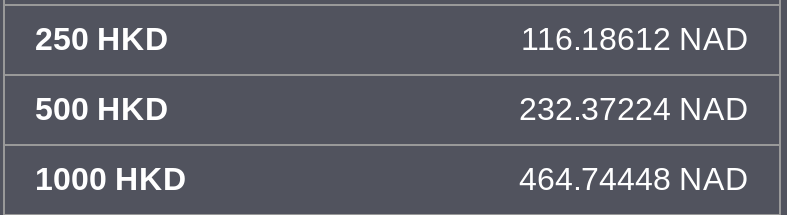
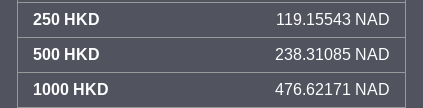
[521,22,749,56] 116.18612 NAD -> [276,11,390,28] 119.15543 NAD
[519,92,749,126] 232.37224 NAD -> [275,46,390,63] 238.31085 NAD
[519,162,749,196] 464.74448 NAD -> [275,81,390,98] 476.62171 NAD

